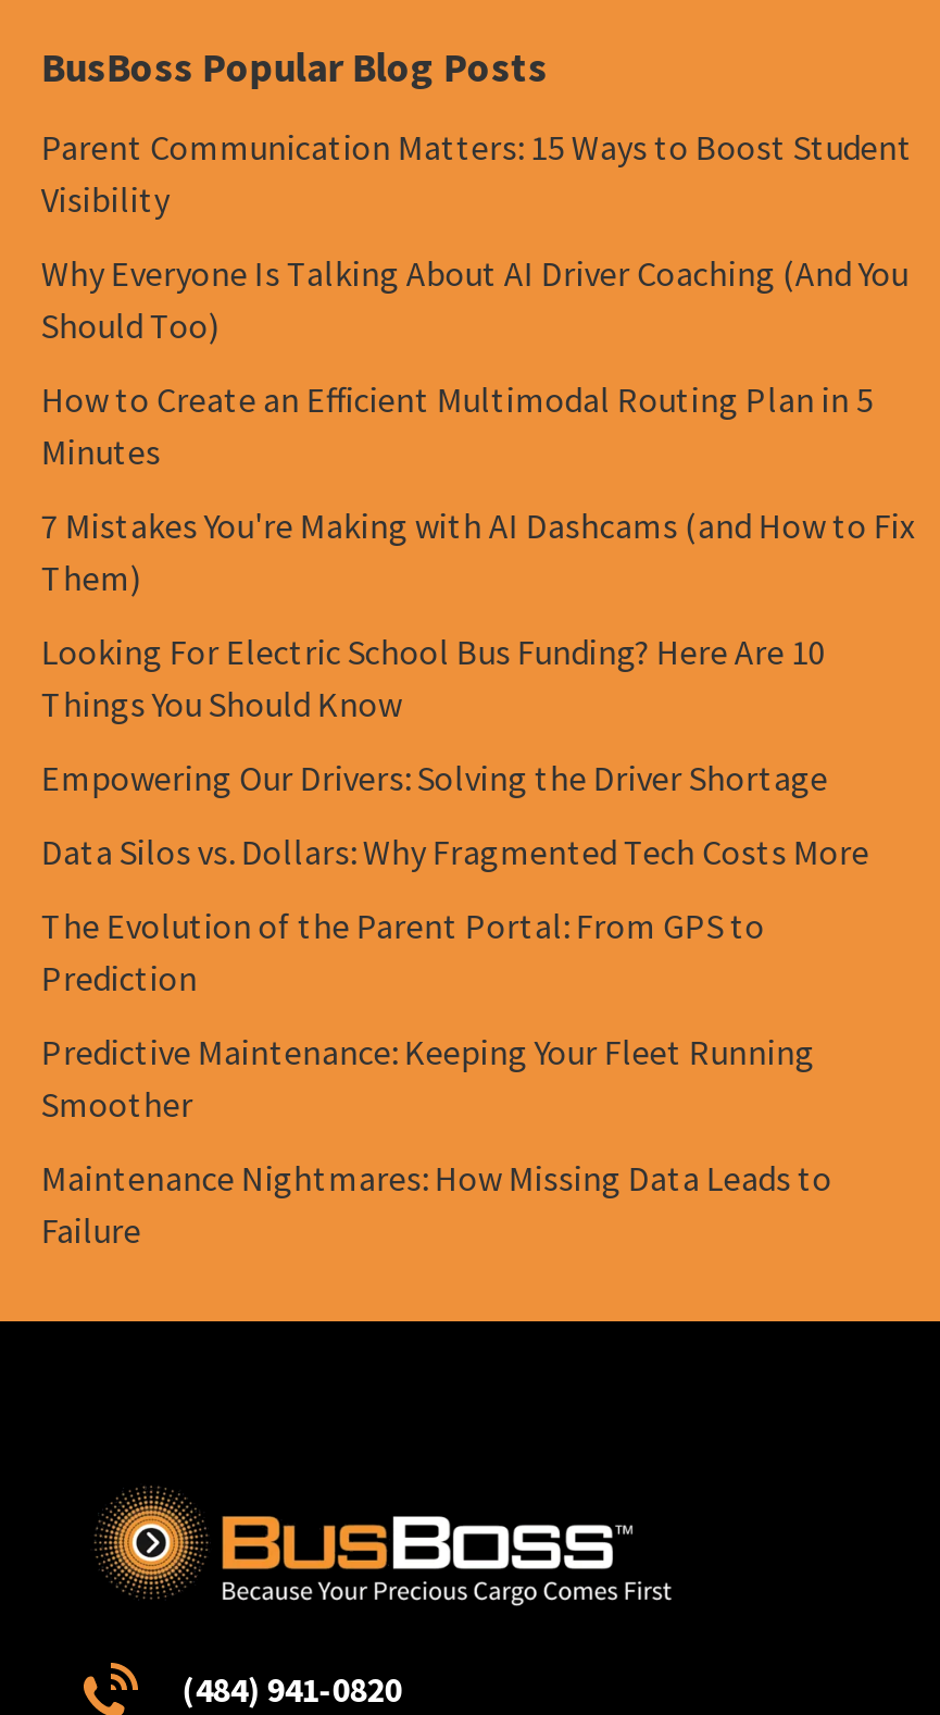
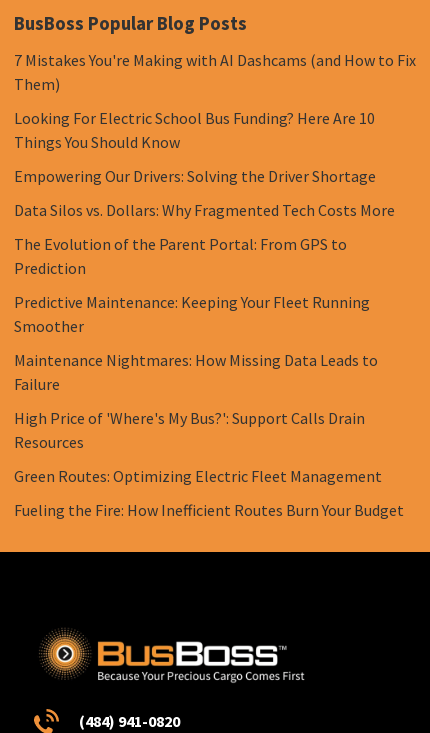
[41,124,913,472] Parent Communication Matters: 15 Ways to Boost Student | Visibility | Why Everyone Is Talking About AI Driver Coaching (And You | Should Too) | How to Create an Efficient Multimodal Routing Plan in 5 | Minutes -> none
moved [41,502,915,1251] -> [14,49,416,393]: 7 Mistakes You're Making with AI Dashcams (and How to Fix | Them) | Looking For Electric School Bus Funding? Here Are 10 | ... | Maintenance Nightmares: How Missing Data Leads to | Failure
none -> [14,407,404,519] High Price of 'Where's My Bus?': Support Calls Drain | Resources | Green Routes: Optimizing Electric Fleet Management | Fueling the Fire: How Inefficient Routes Burn Your Budget

